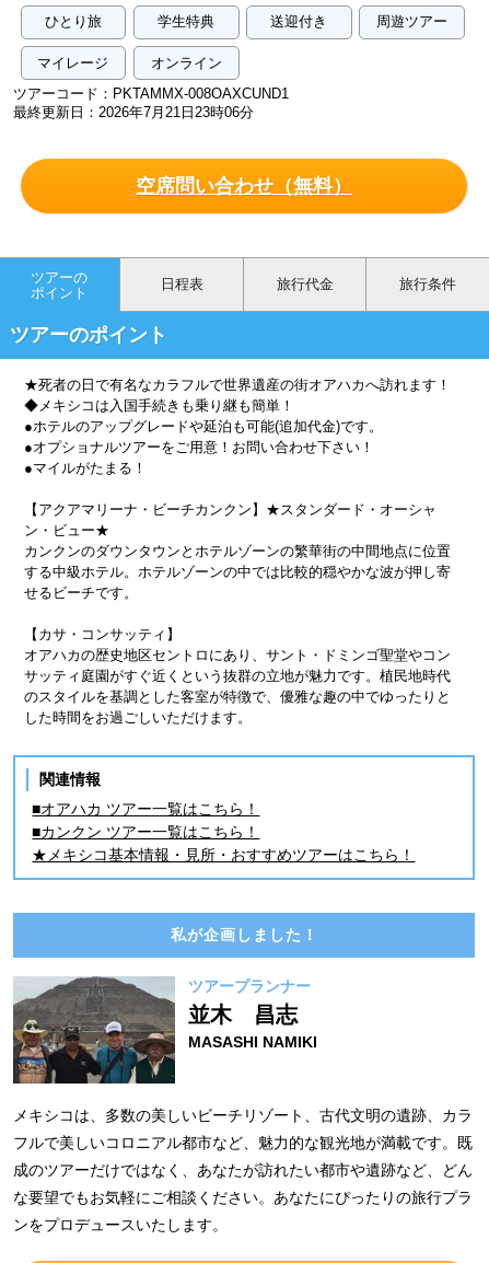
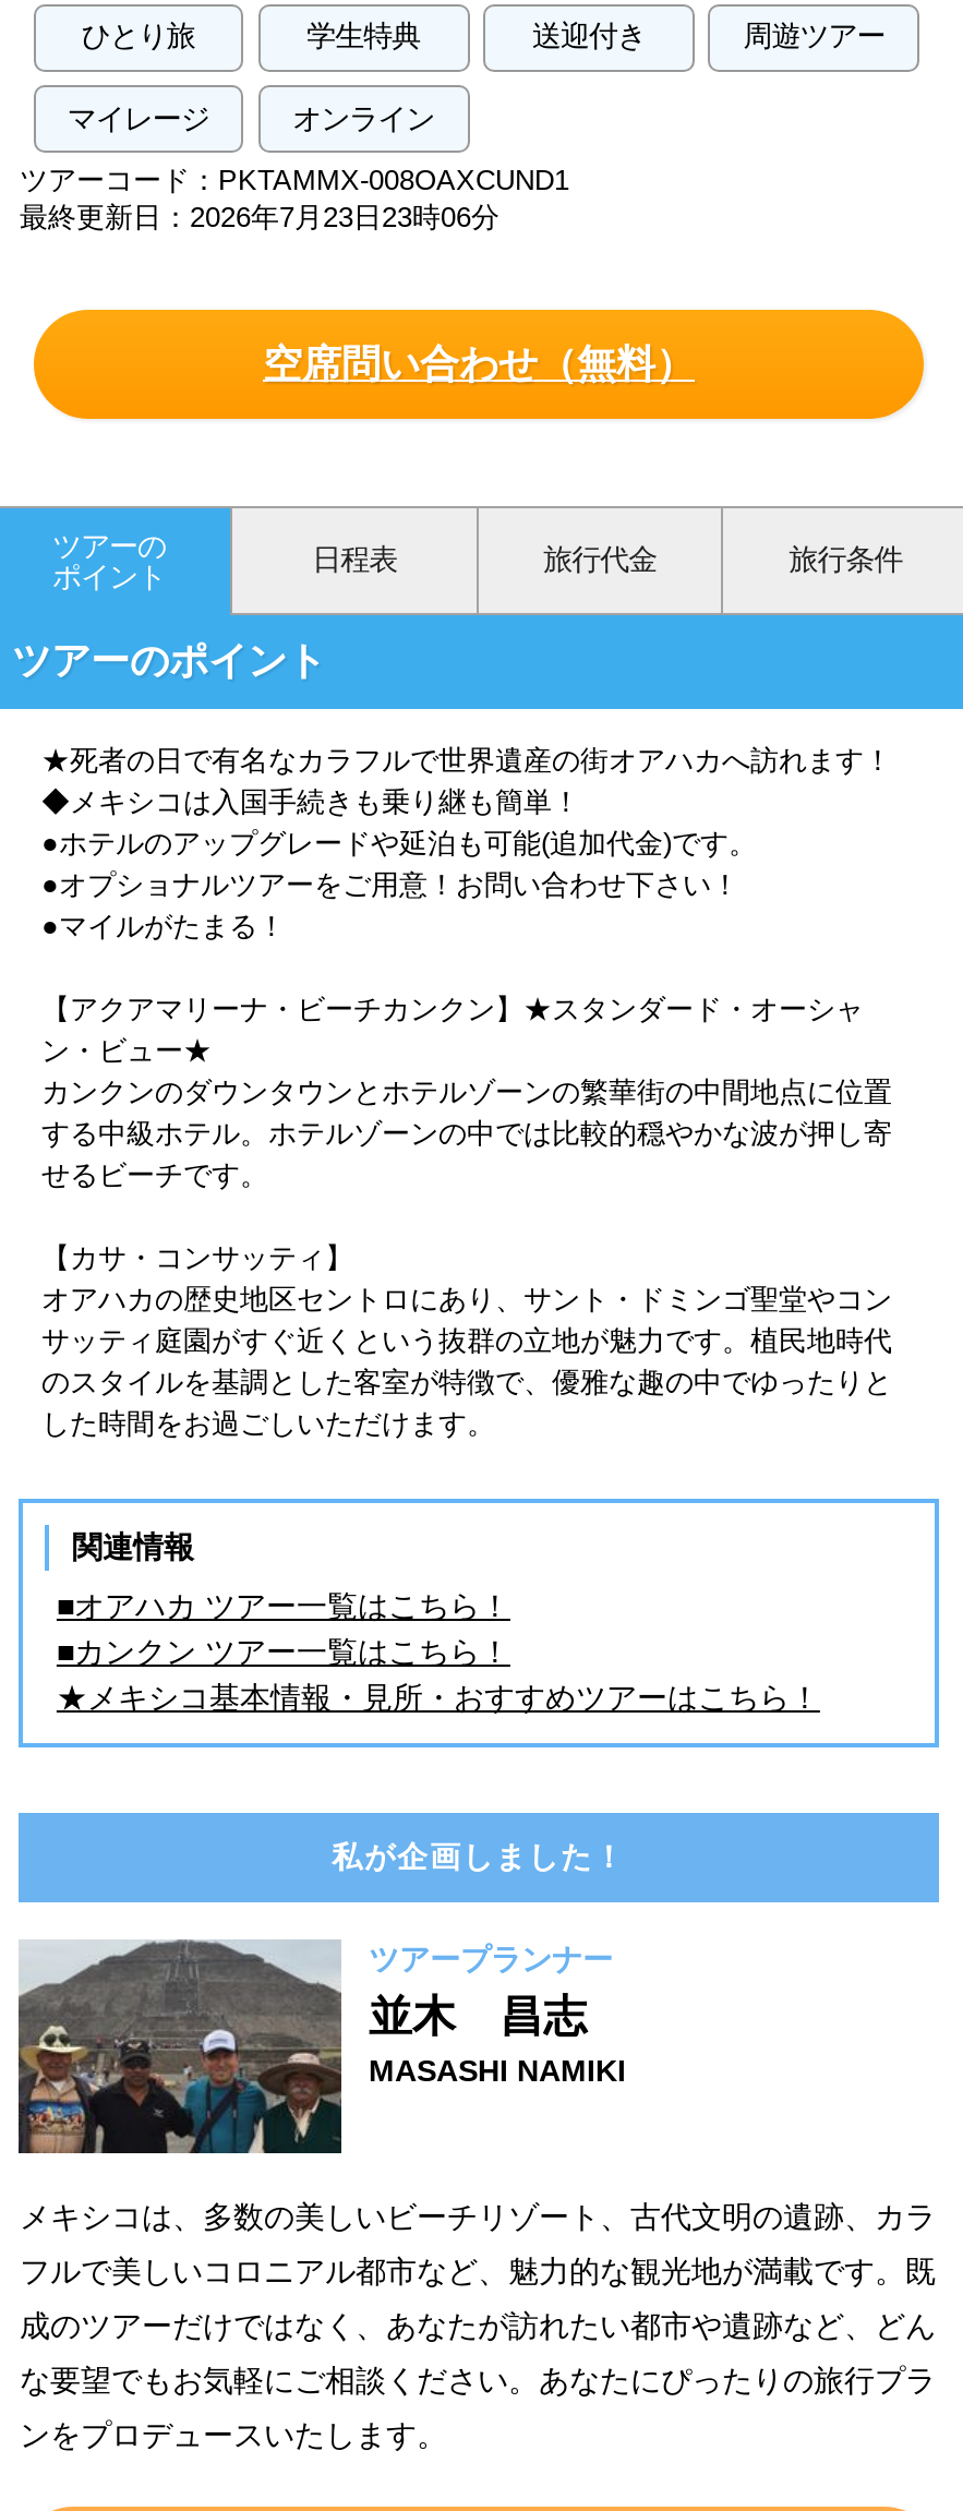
[14,104,254,121] 最終更新日：2026年7月21日23時06分 -> [19,201,499,234] 最終更新日：2026年7月23日23時06分

